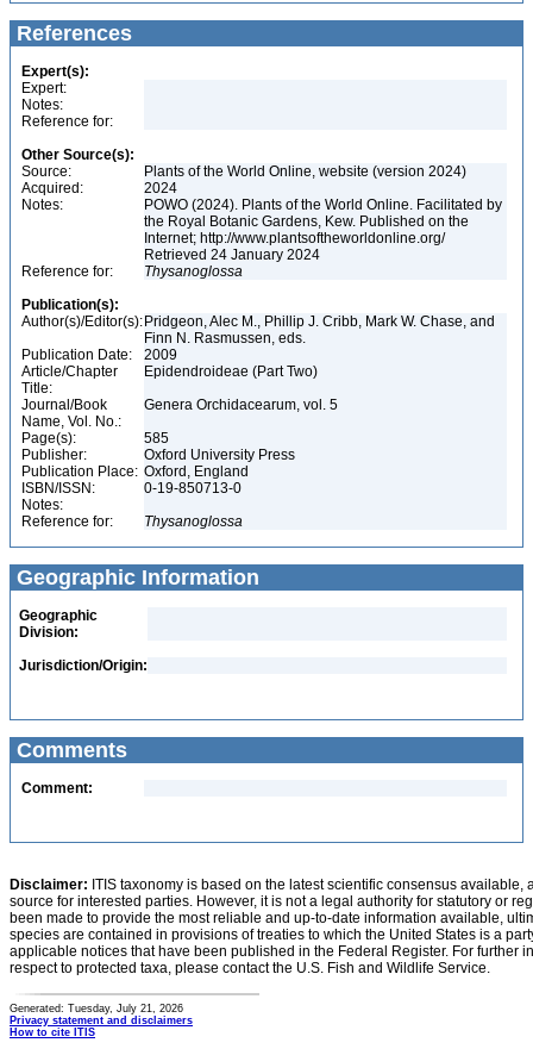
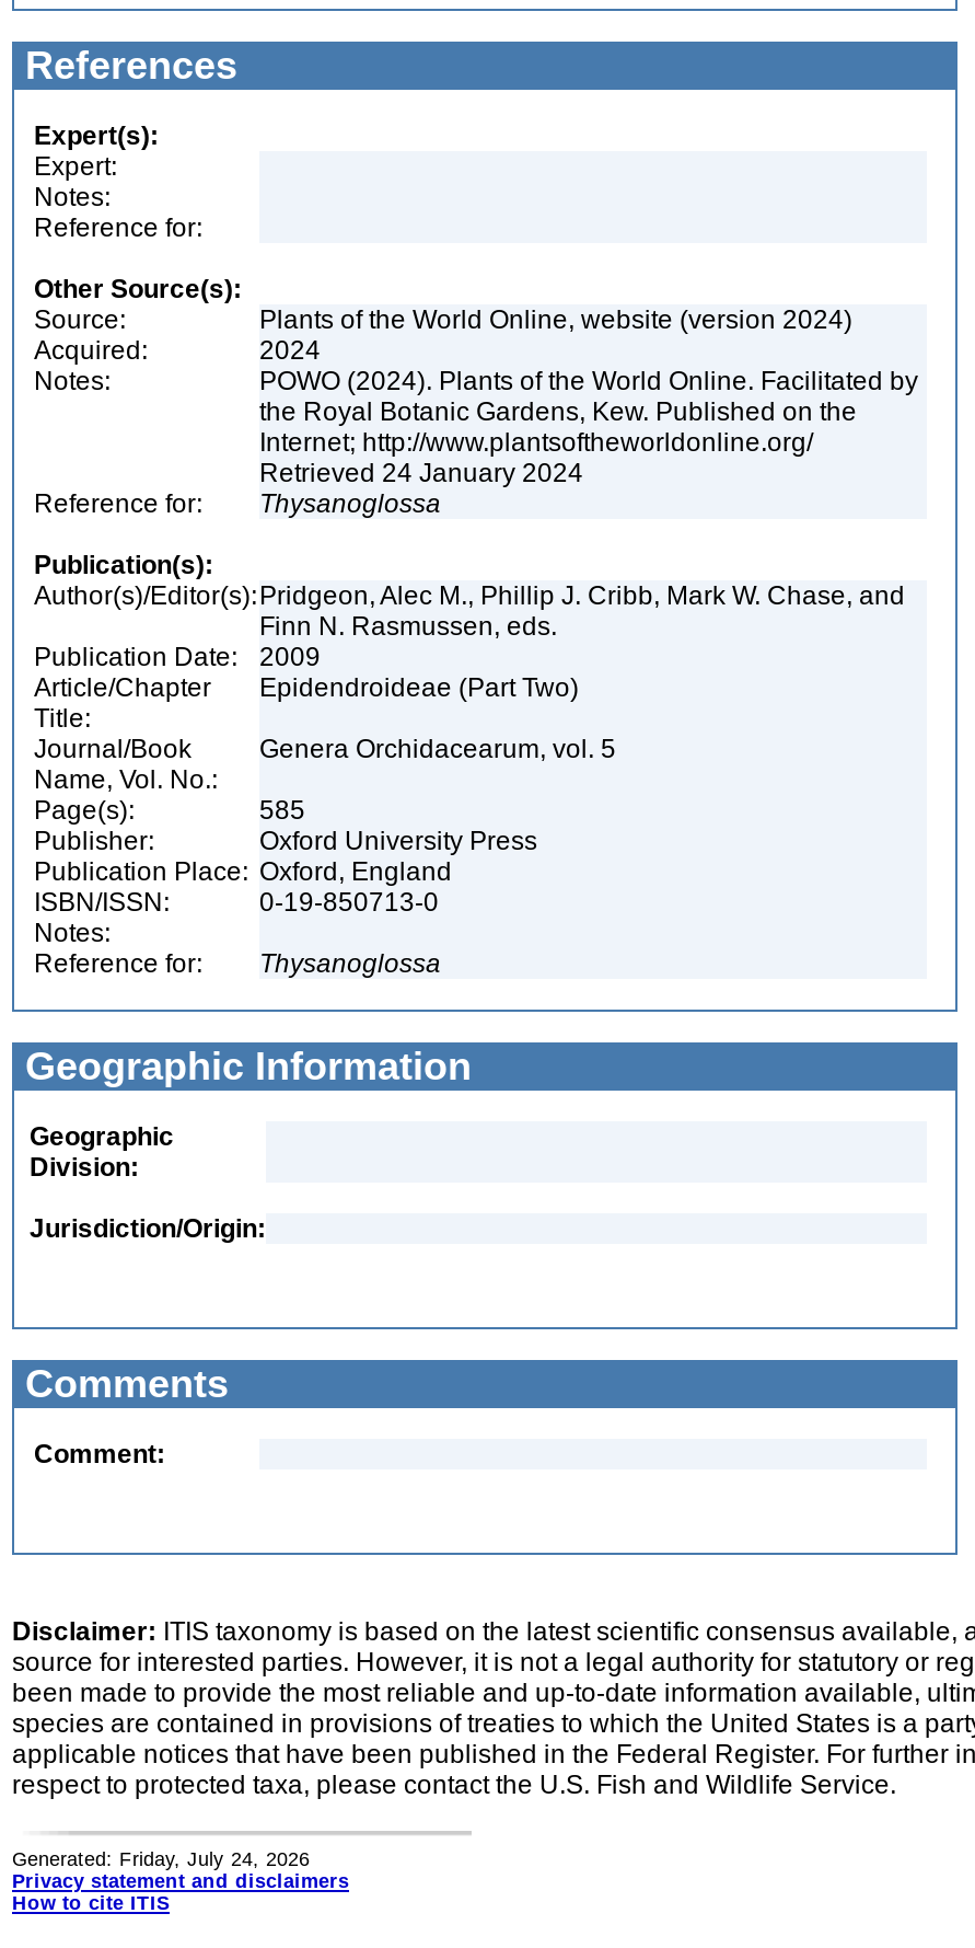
[10,1003,183,1014] Generated: Tuesday, July 21, 2026 -> [12,1848,310,1870] Generated: Friday, July 24, 2026

